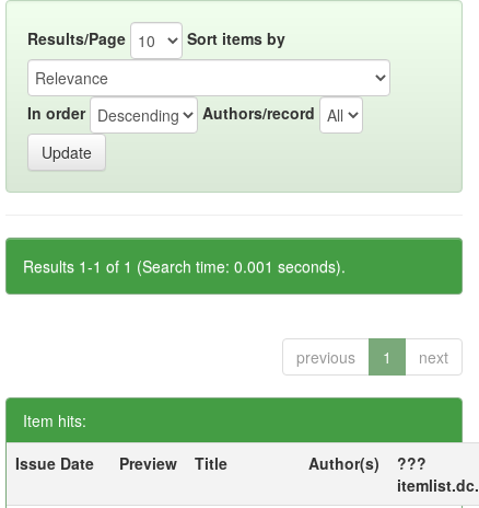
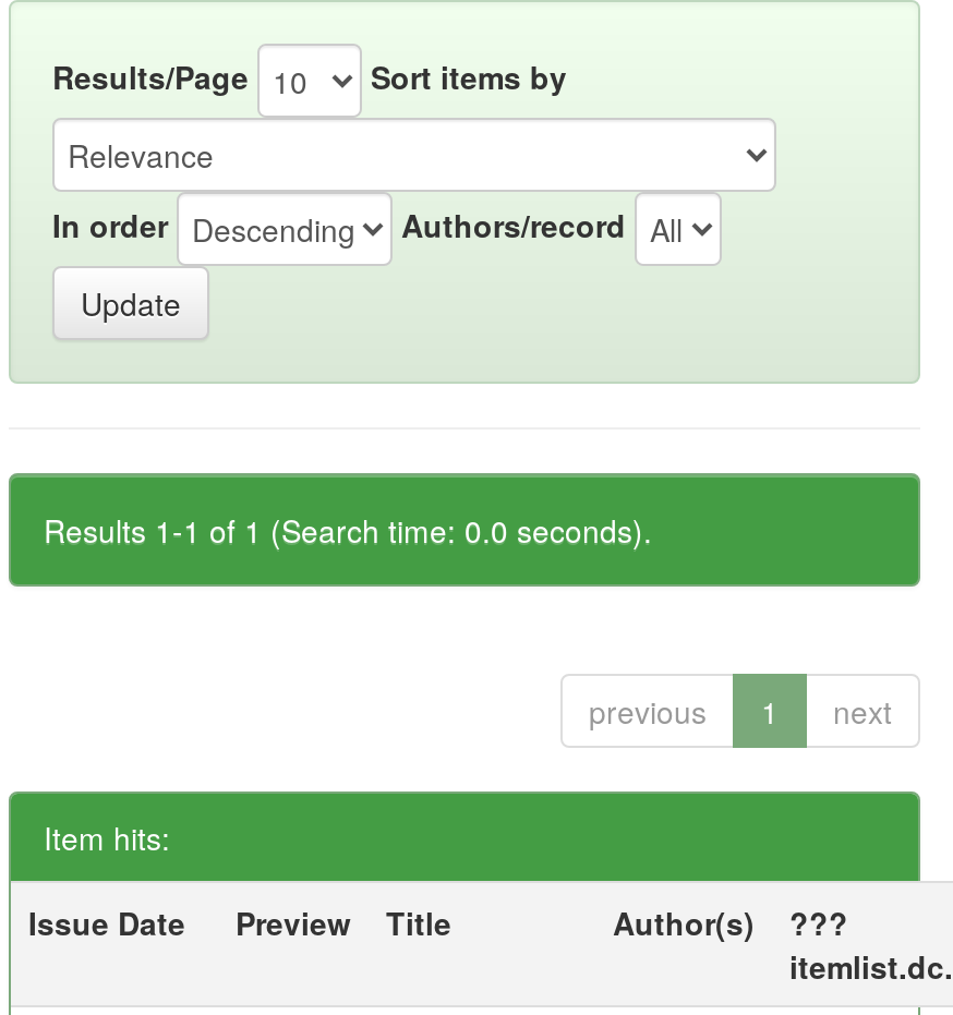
[23,255,346,277] Results 1-1 of 1 (Search time: 0.001 seconds). -> [44,508,652,552] Results 1-1 of 1 (Search time: 0.0 seconds).

